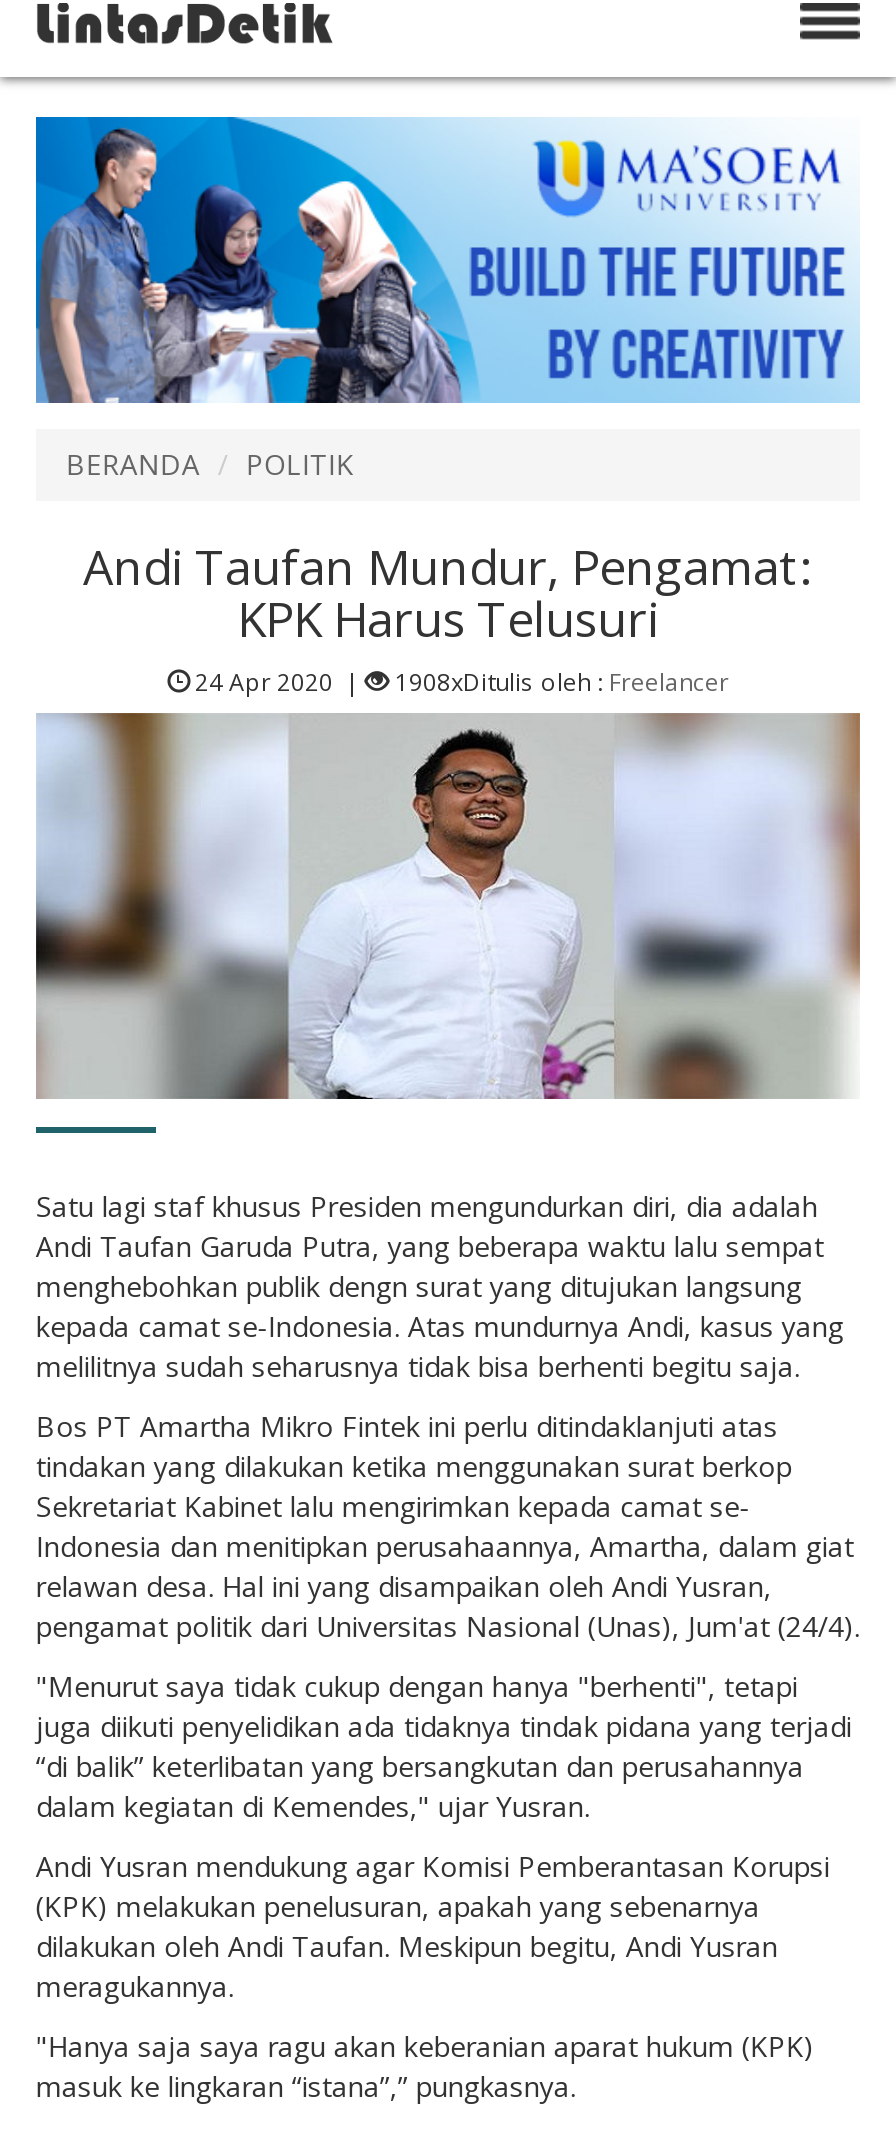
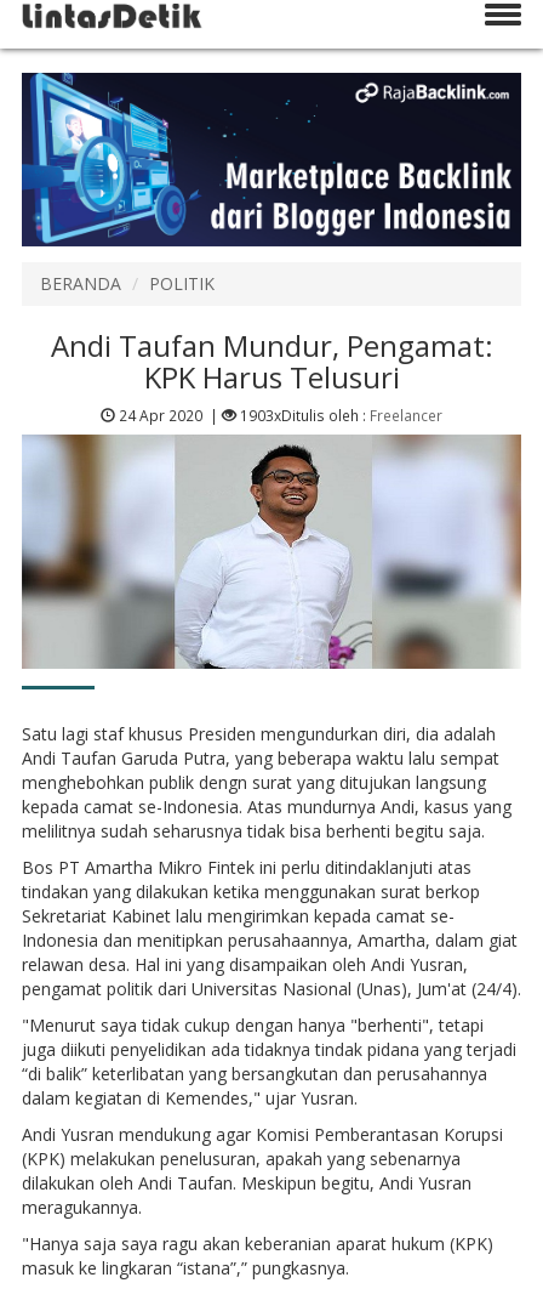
[34,115,860,405] [image] -> [21,72,522,248] [image]
[389,666,729,698] 1908xDitulis oleh : Freelancer -> [236,406,442,425] 1903xDitulis oleh : Freelancer

